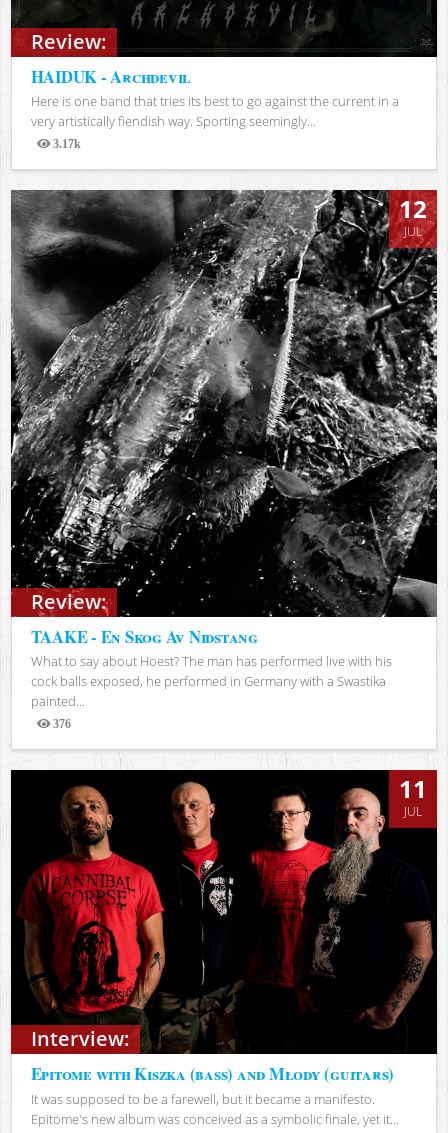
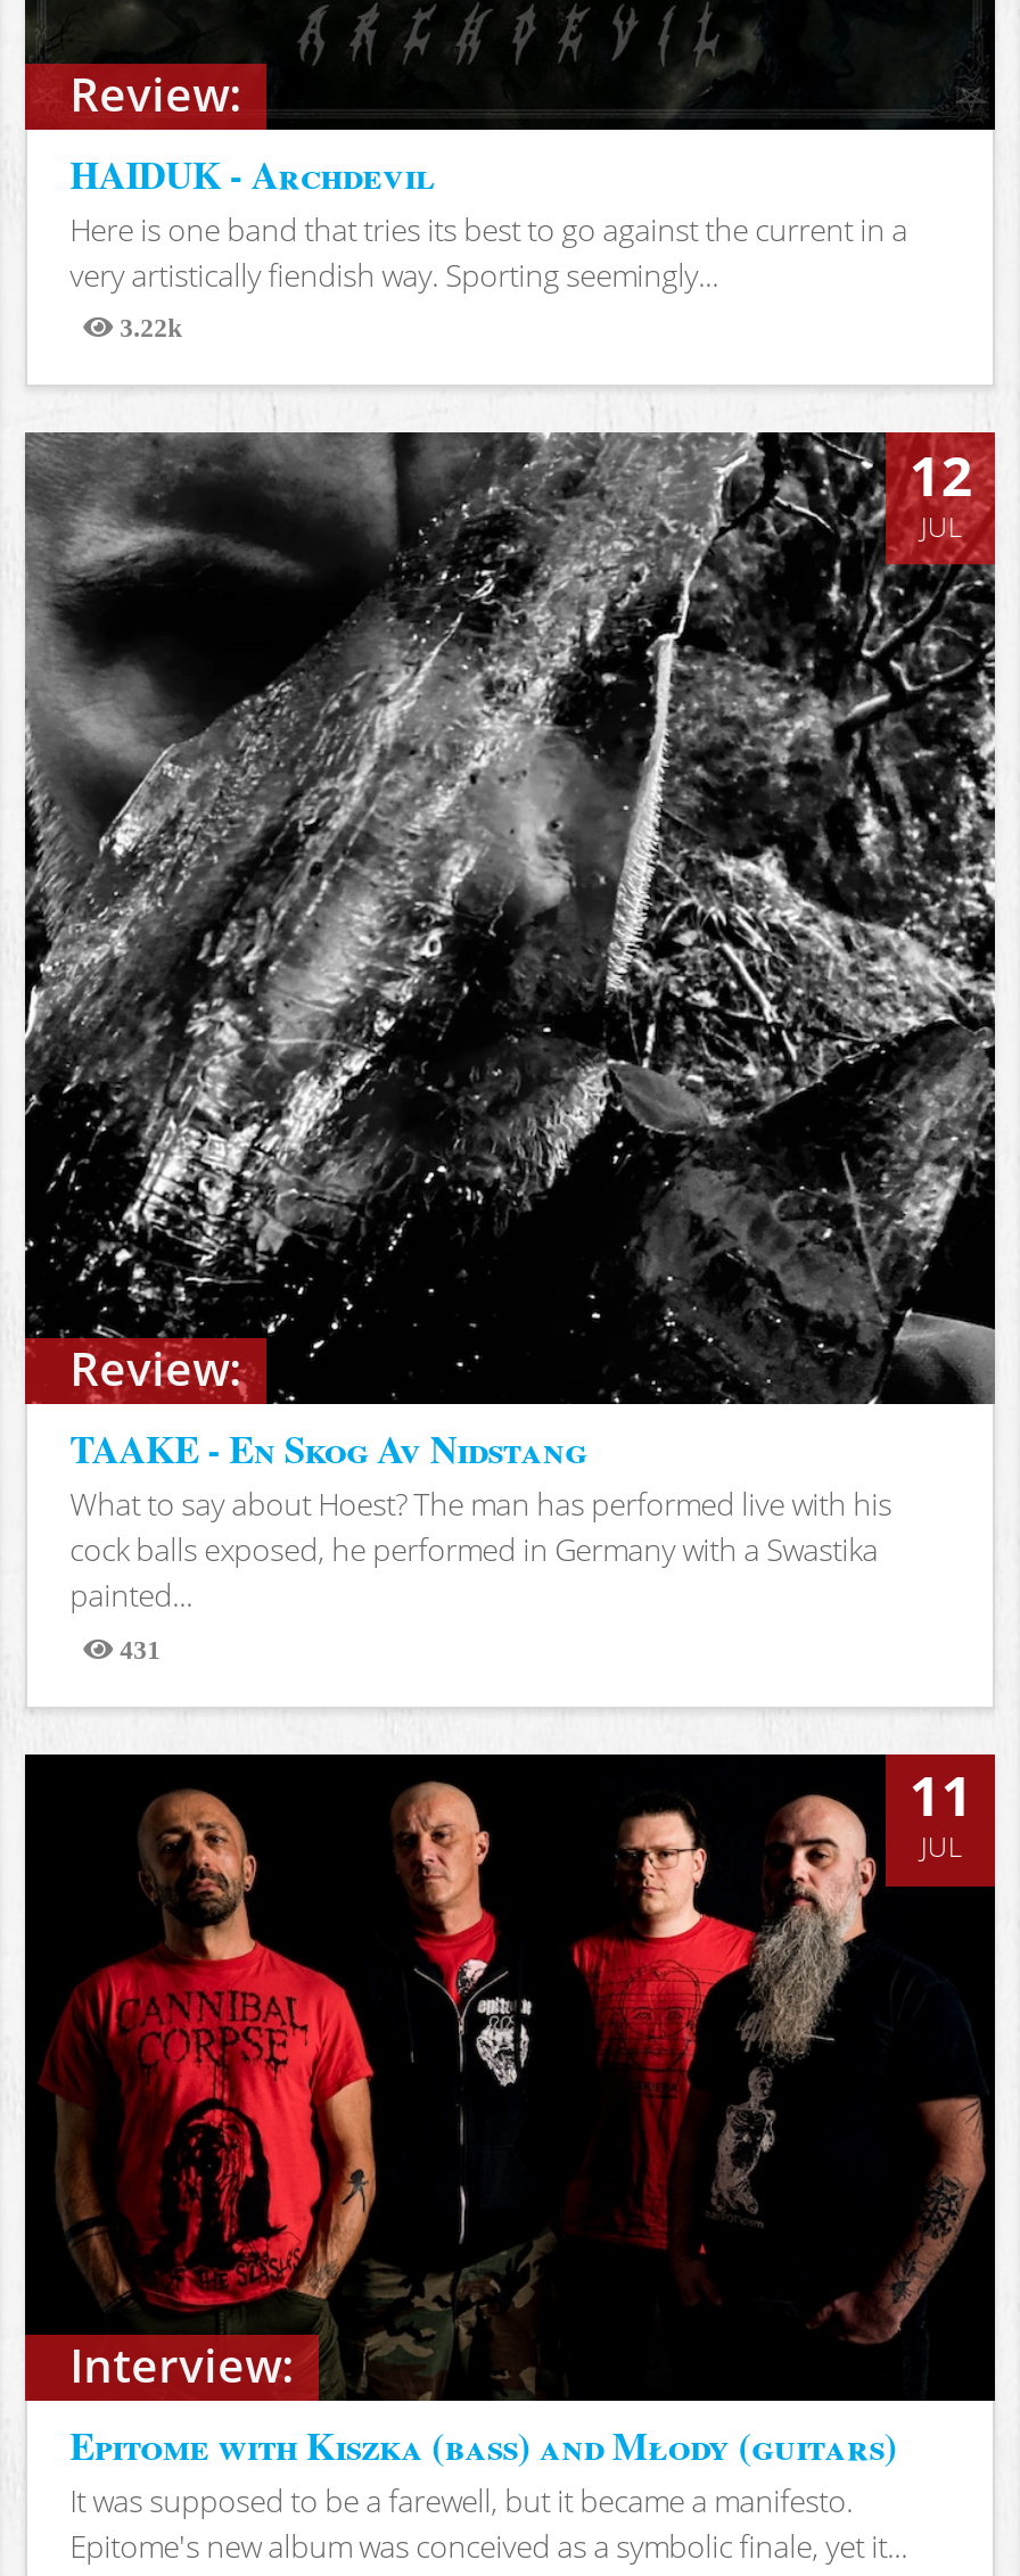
[50,138,81,149] 3.17k -> [113,314,184,340] 3.22k
[50,718,71,729] 376 -> [113,1635,161,1660] 431

